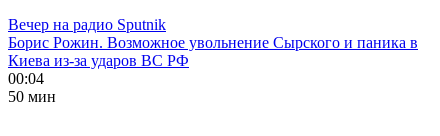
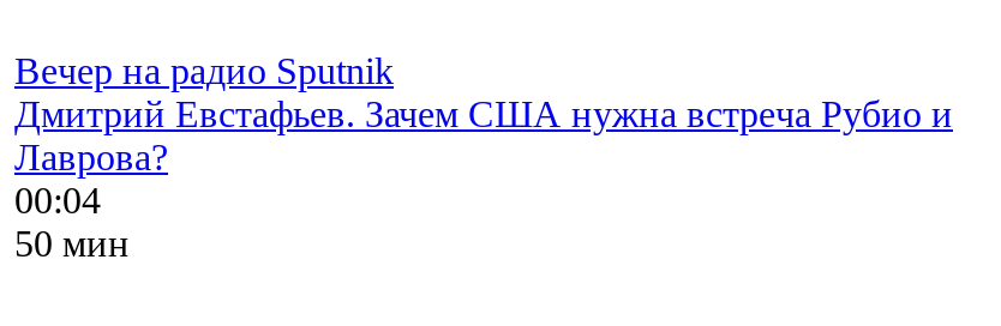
[8,34,418,69] Борис Рожин. Возможное увольнение Сырского и паника в | Киева из-за ударов ВС РФ -> [14,93,953,177] Дмитрий Евстафьев. Зачем США нужна встреча Рубио и | Лаврова?

